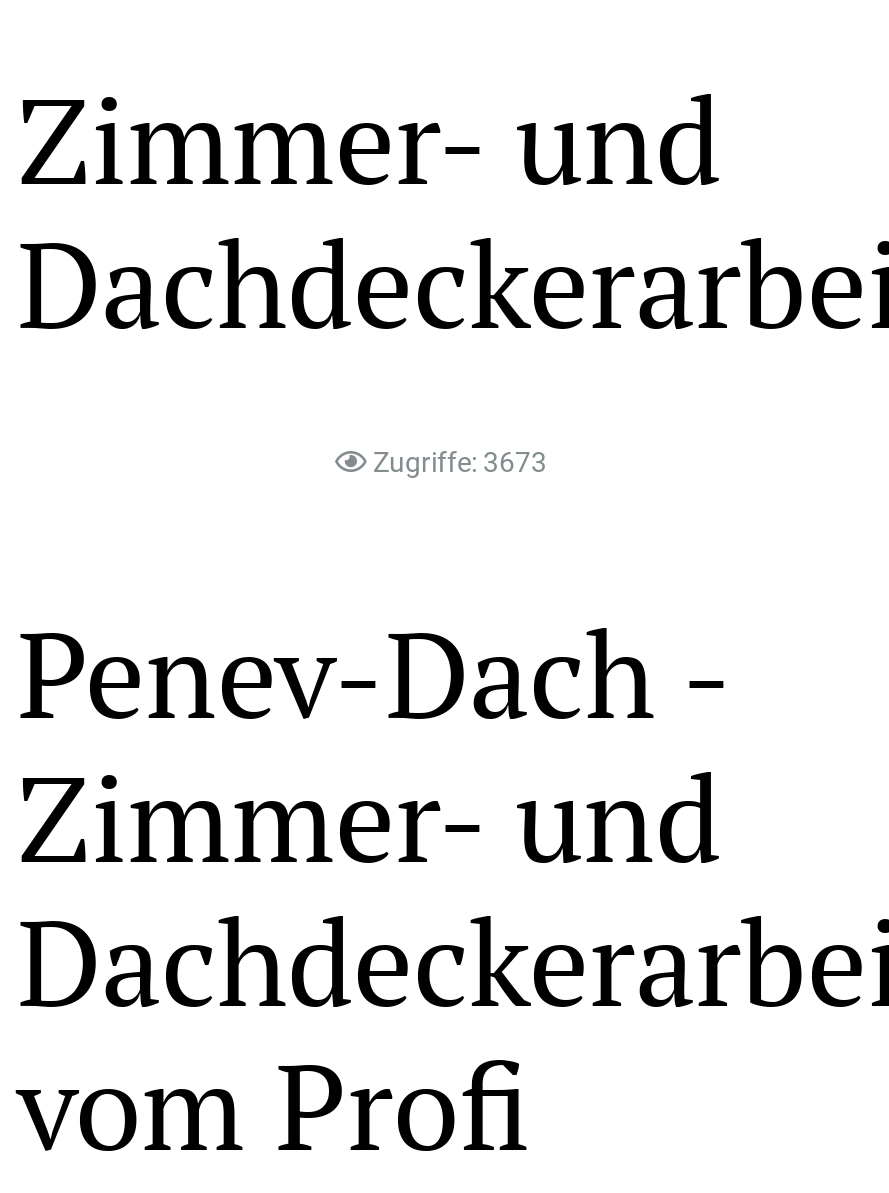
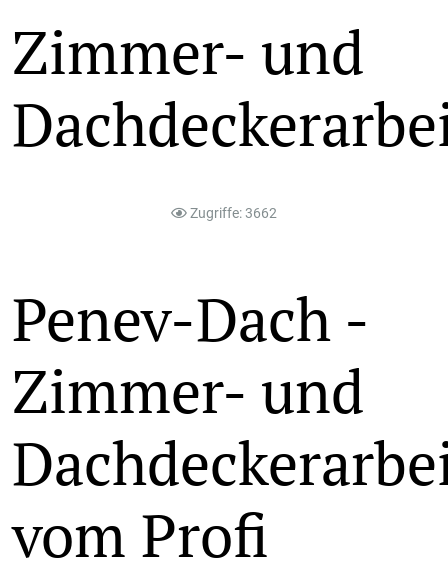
[373,446,547,478] Zugriffe: 3673 -> [190,205,277,221] Zugriffe: 3662

